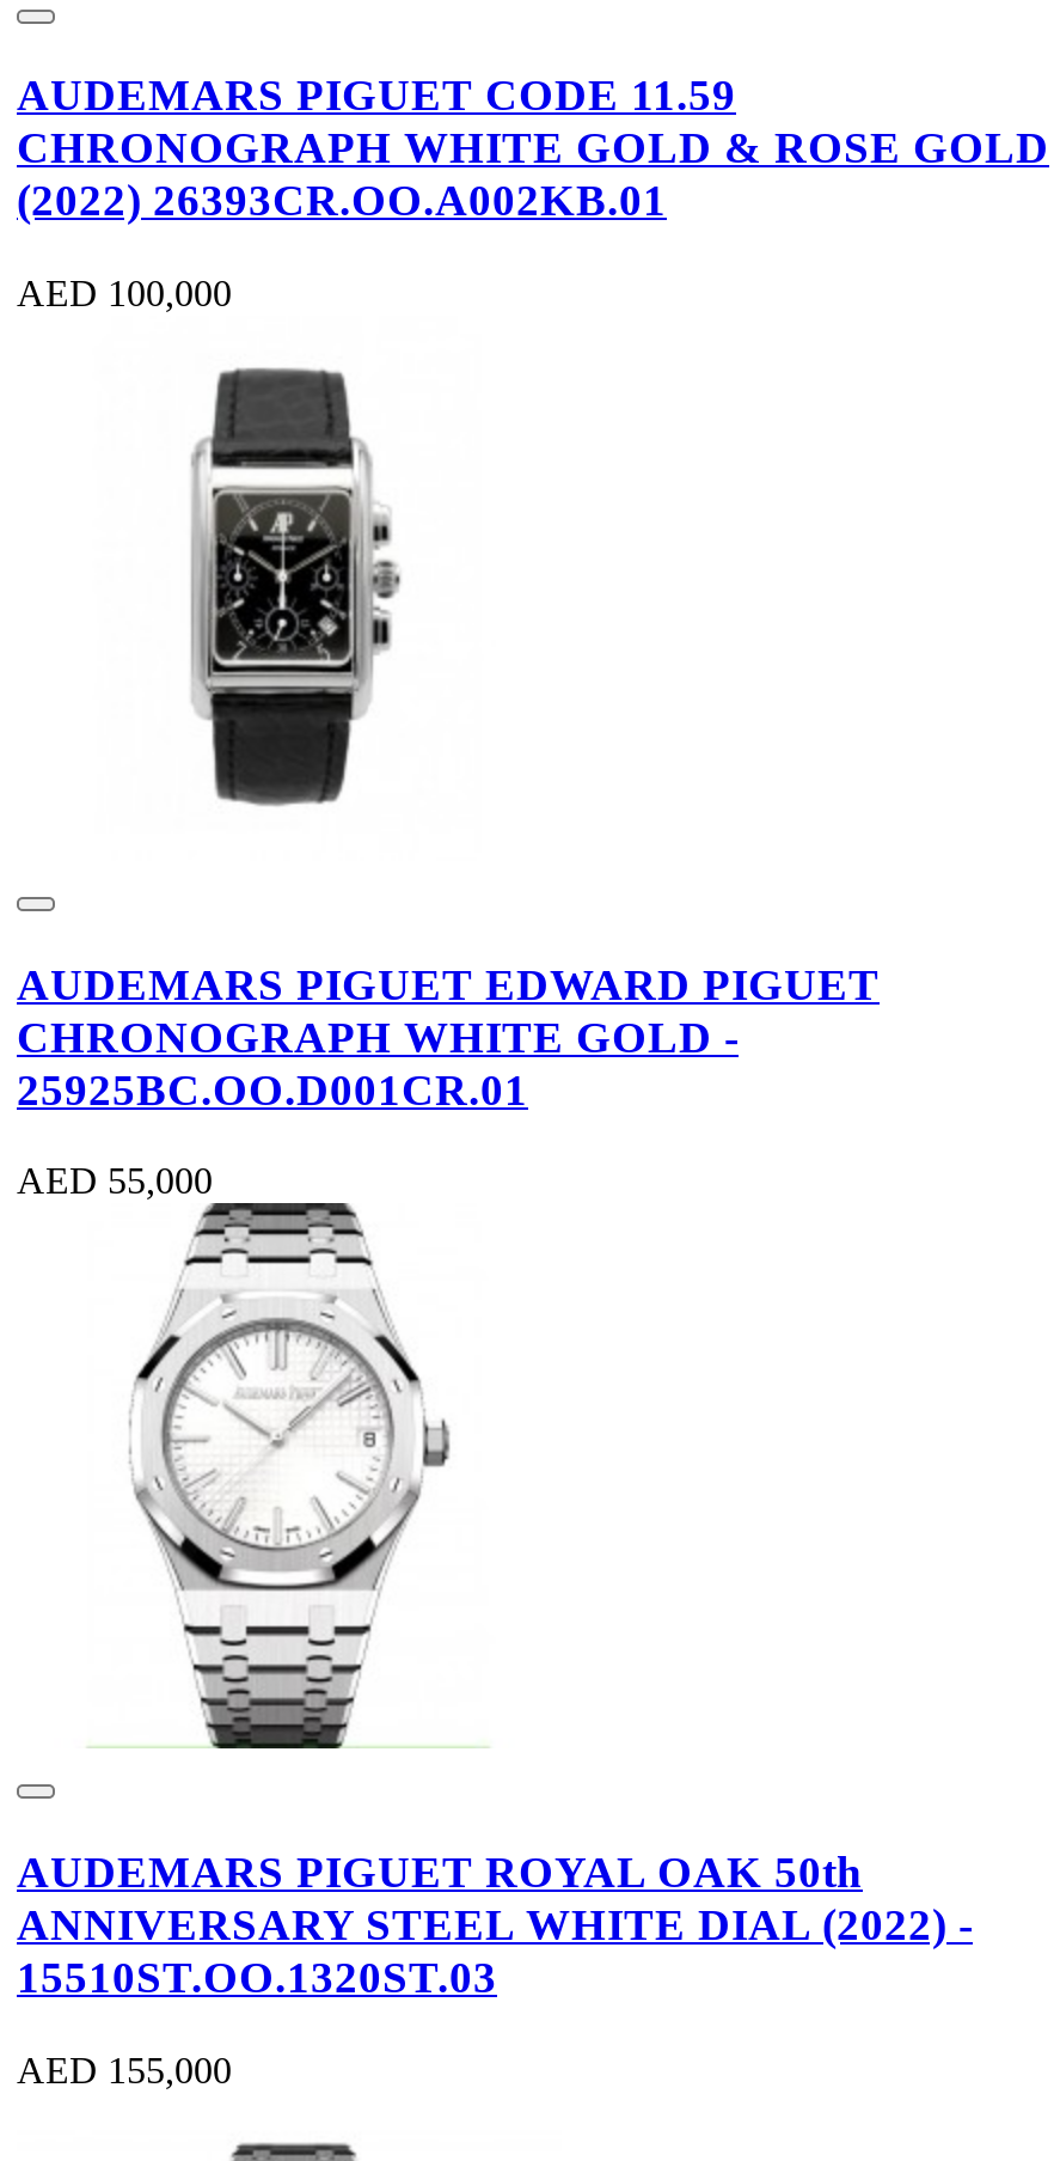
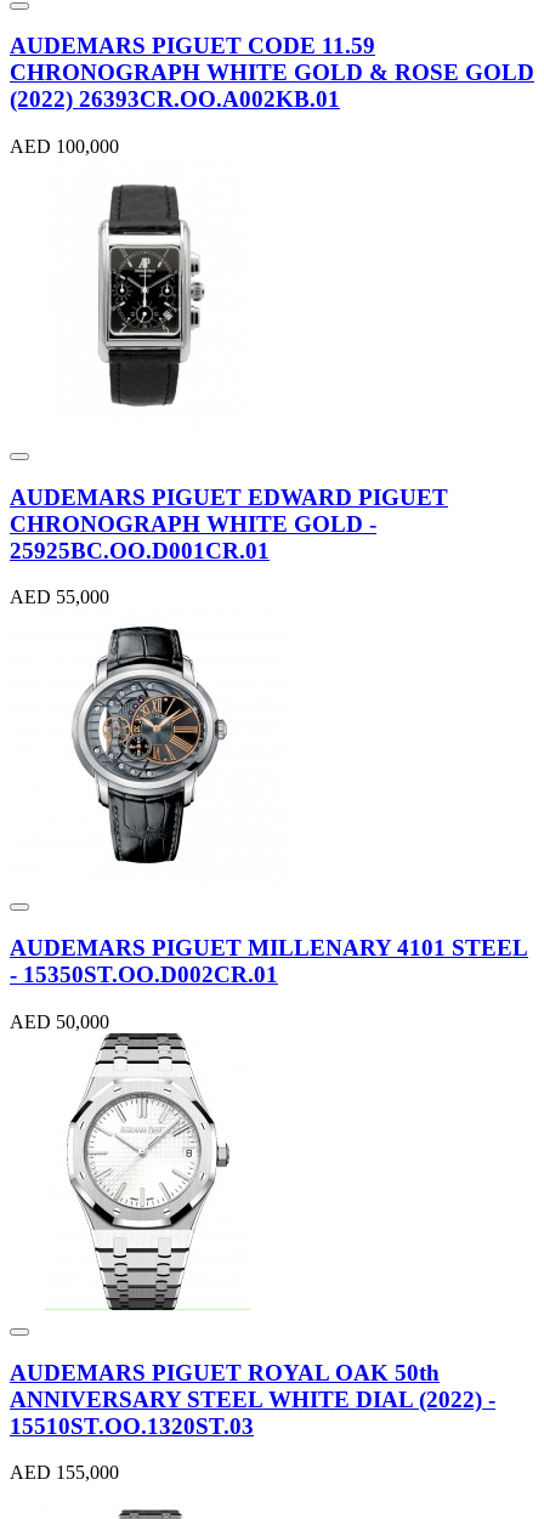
none -> [10,935,528,1032] AUDEMARS PIGUET MILLENARY 4101 STEEL | - 15350ST.OO.D002CR.01 | AED 50,000
none -> [73,608,227,865] [image]

